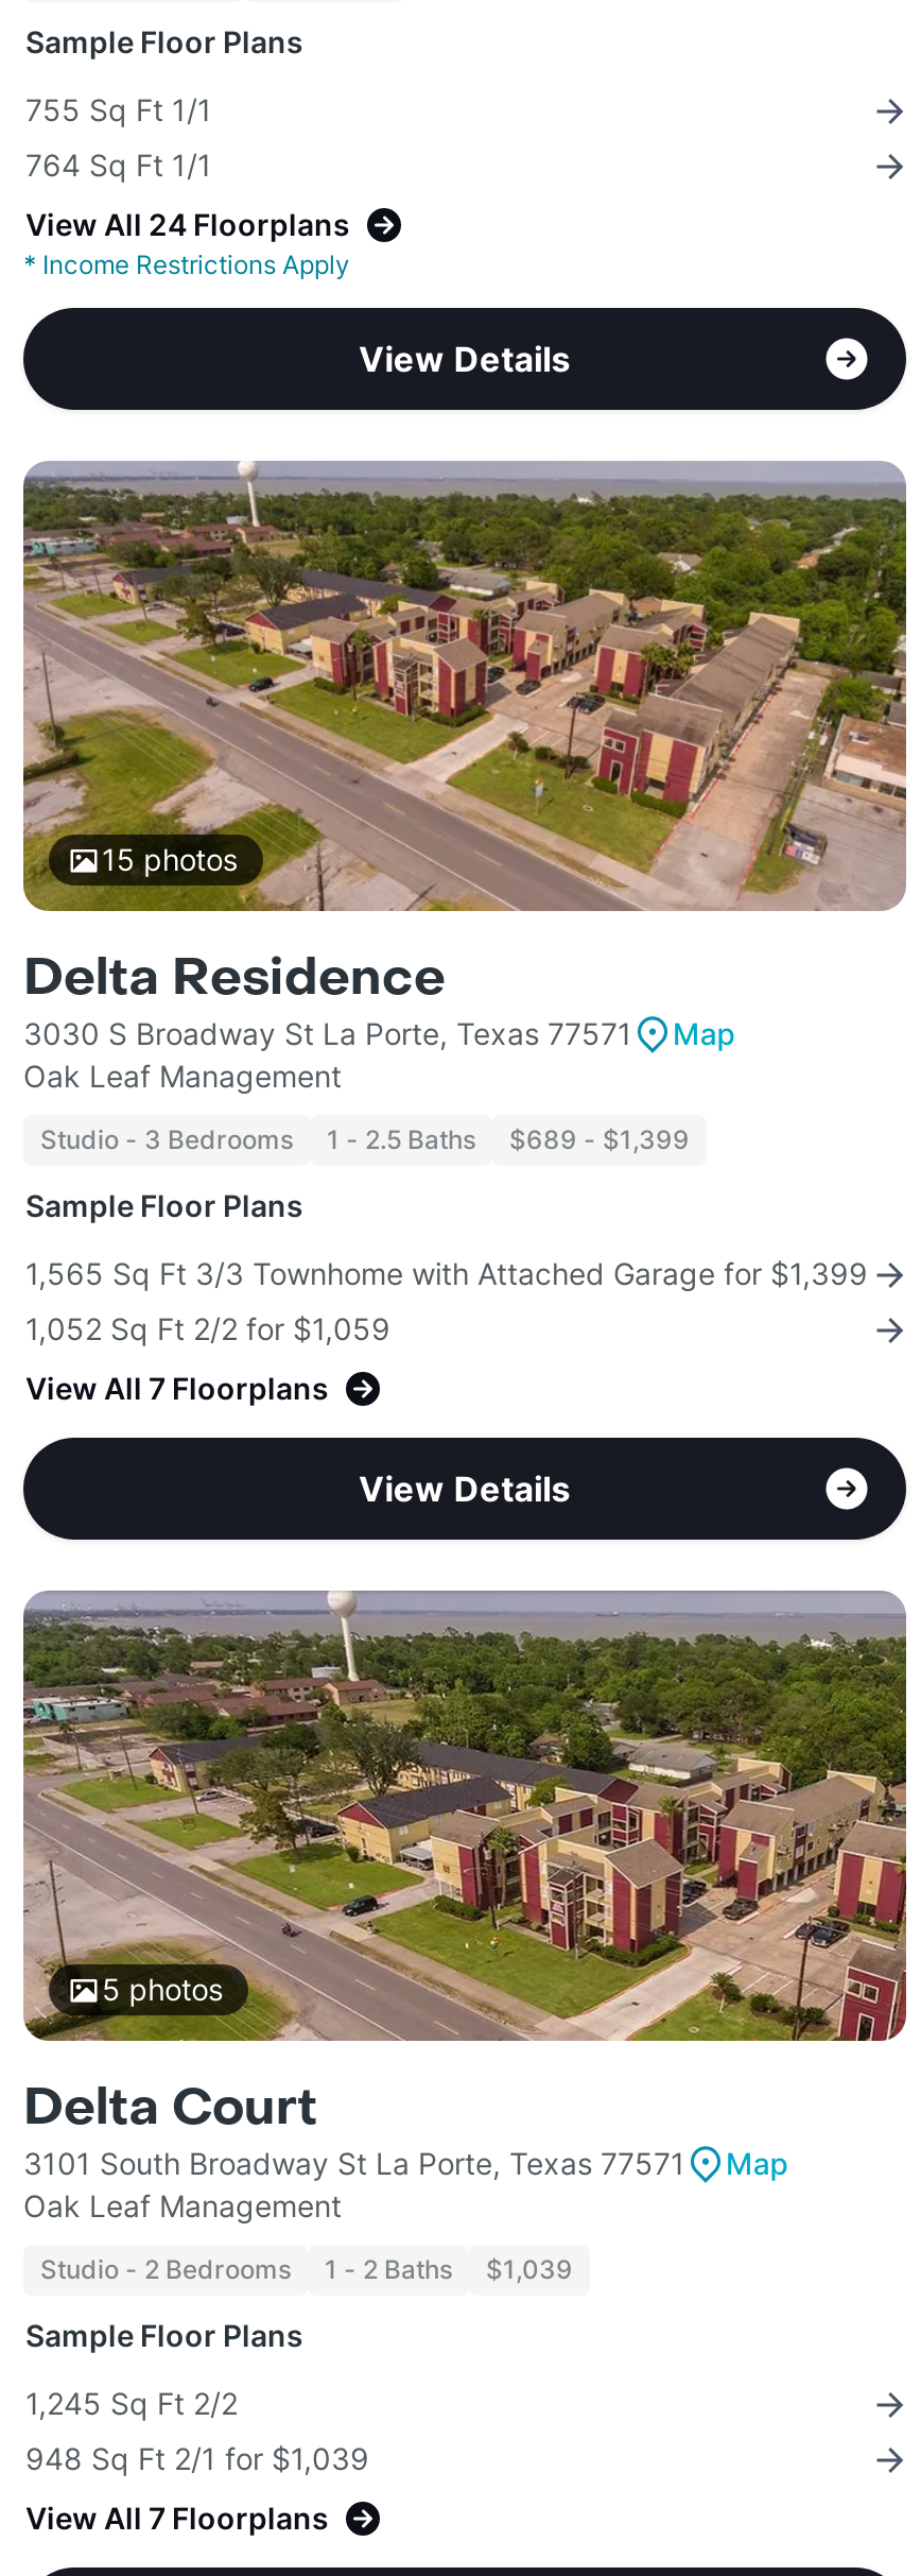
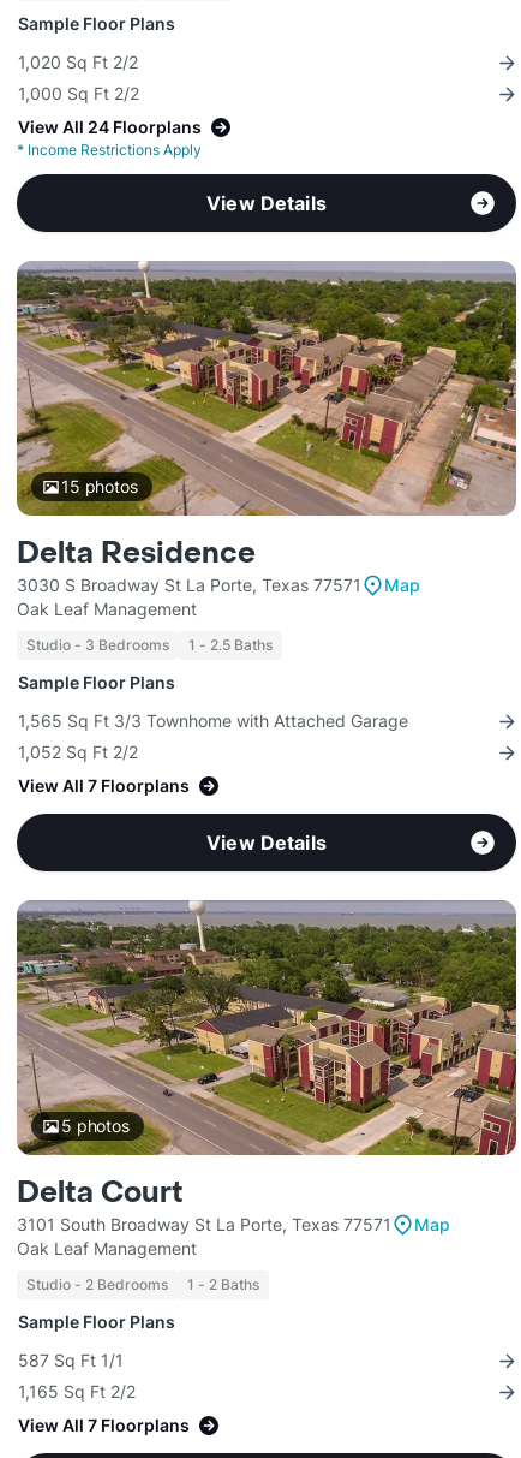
[25,92,212,128] 755 Sq Ft 1/1 -> [18,52,138,72] 1,020 Sq Ft 2/2
[25,147,212,183] 764 Sq Ft 1/1 -> [18,83,139,104] 1,000 Sq Ft 2/2
[509,1124,690,1156] $689 - $1,399 -> none
[25,1256,868,1292] 1,565 Sq Ft 3/3 Townhome with Attached Garage for $1,399 -> [18,711,408,731] 1,565 Sq Ft 3/3 Townhome with Attached Garage
[25,1311,390,1347] 1,052 Sq Ft 2/2 for $1,059 -> [18,742,138,762] 1,052 Sq Ft 2/2
[486,2254,573,2285] $1,039 -> none
[25,2385,238,2421] 1,245 Sq Ft 2/2 -> [18,1350,124,1370] 587 Sq Ft 1/1
[25,2441,369,2477] 948 Sq Ft 2/1 for $1,039 -> [18,1381,136,1402] 1,165 Sq Ft 2/2

